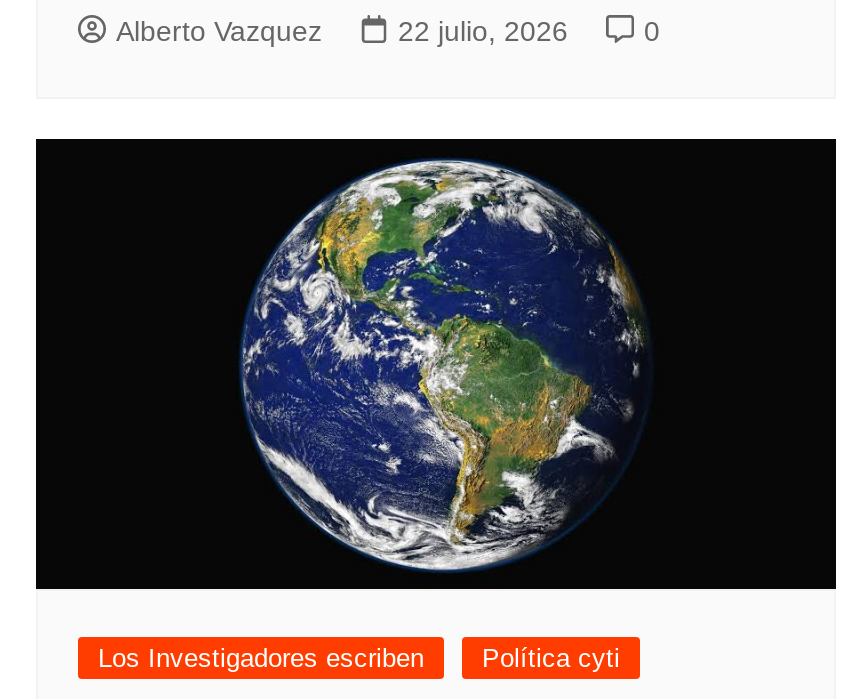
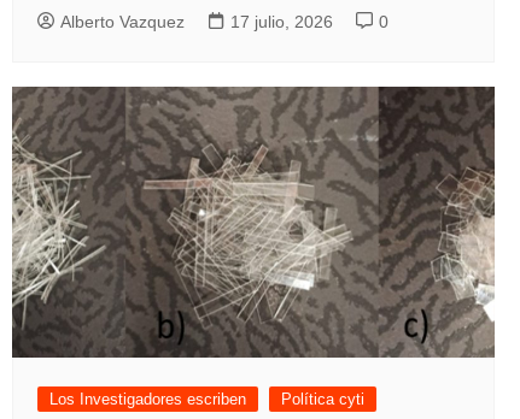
[398,16,568,48] 22 julio, 2026 -> [230,12,333,31] 17 julio, 2026
[34,138,838,588] [image] -> [11,87,496,358] [image]

